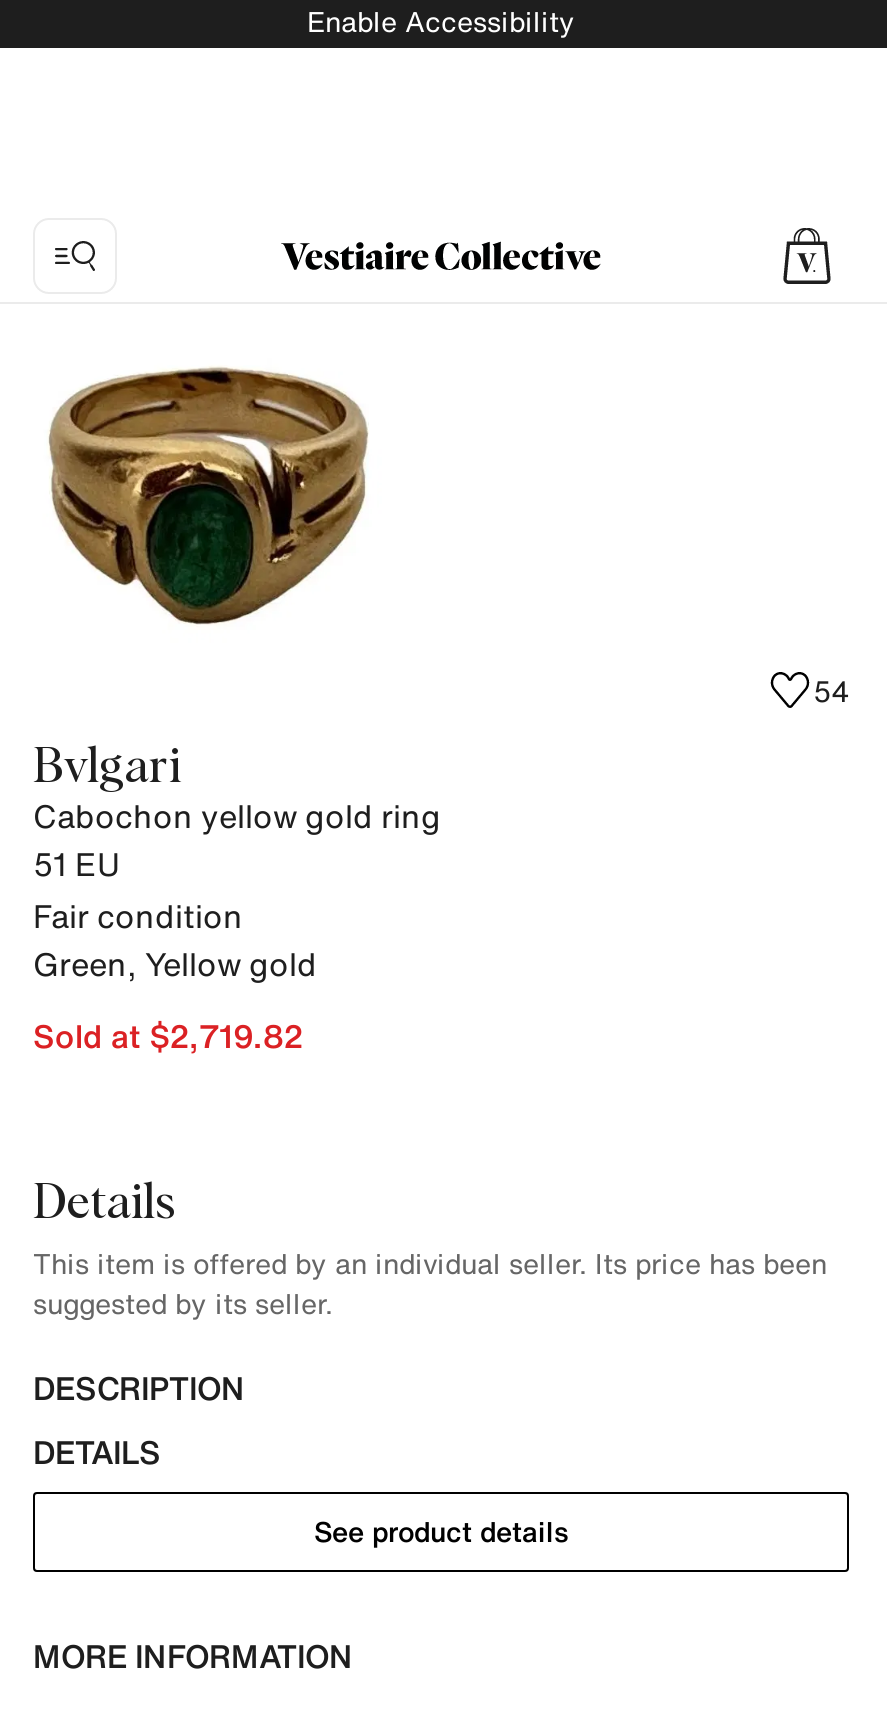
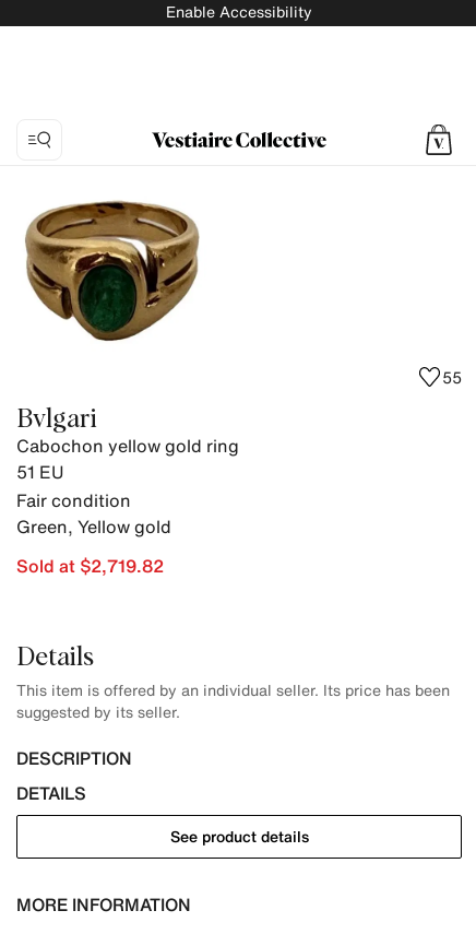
[813,669,849,711] 54 -> [442,365,462,388] 55

